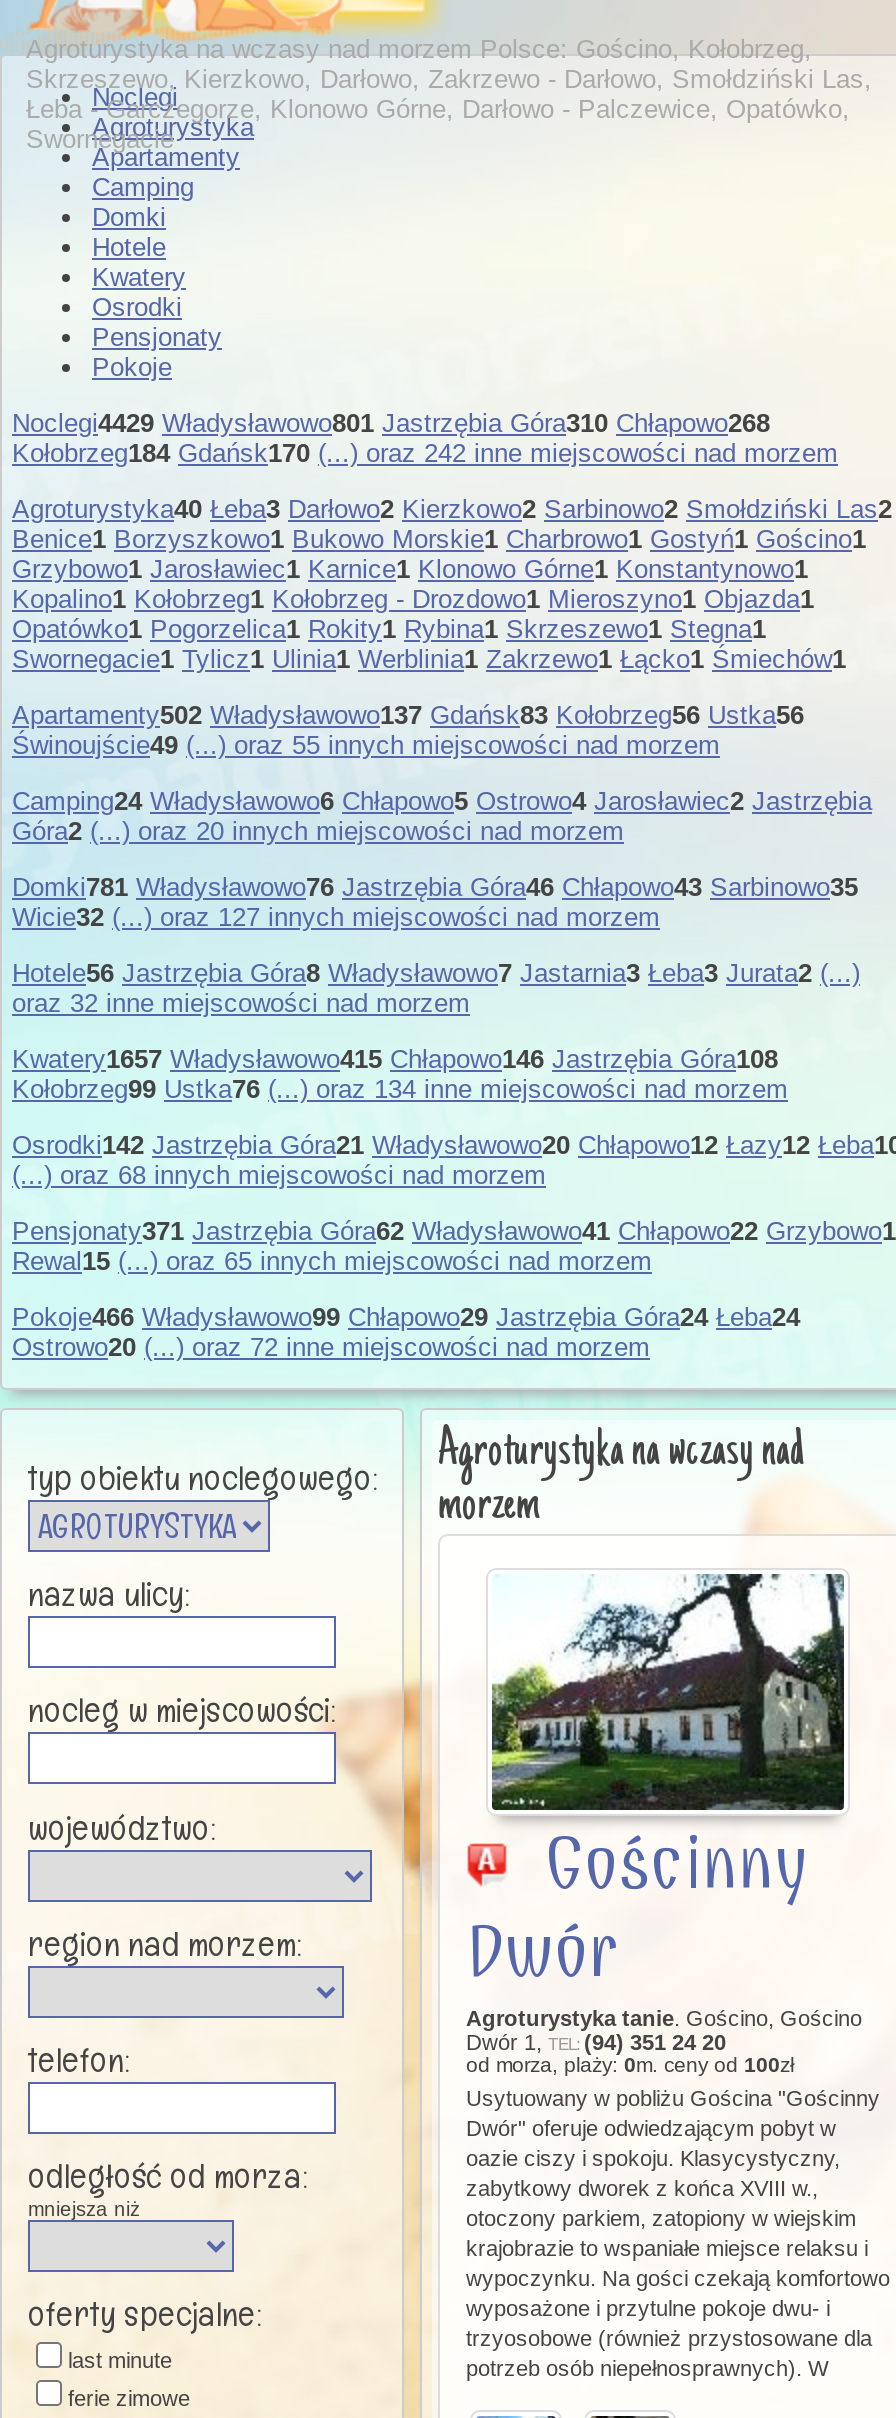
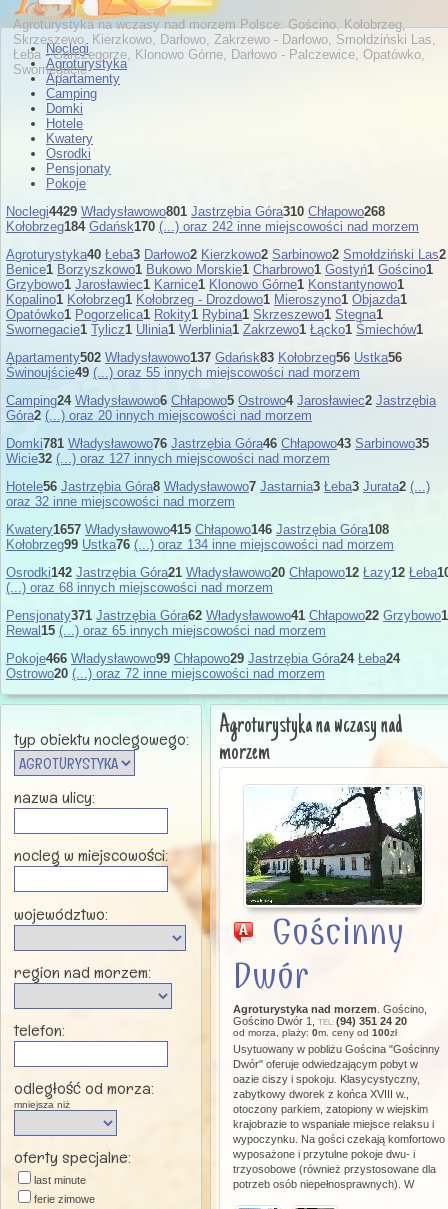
[466,2007,862,2055] Agroturystyka tanie. Gościno, Gościno | Dwór 1, TEL:(94) 351 24 20 -> [233,1003,427,1027] Agroturystyka nad morzem. Gościno, | Gościno Dwór 1, TEL:(94) 351 24 20

